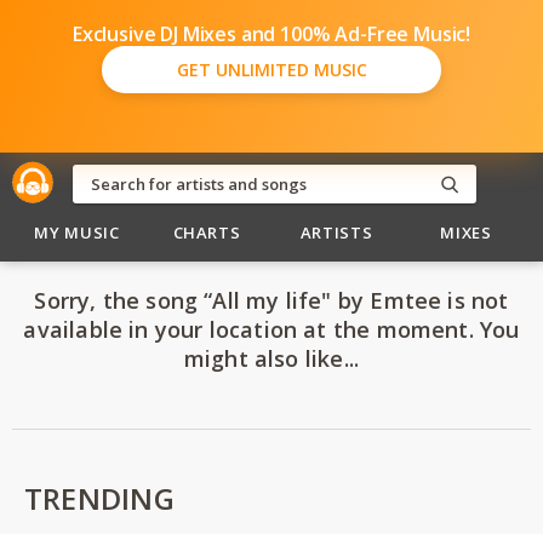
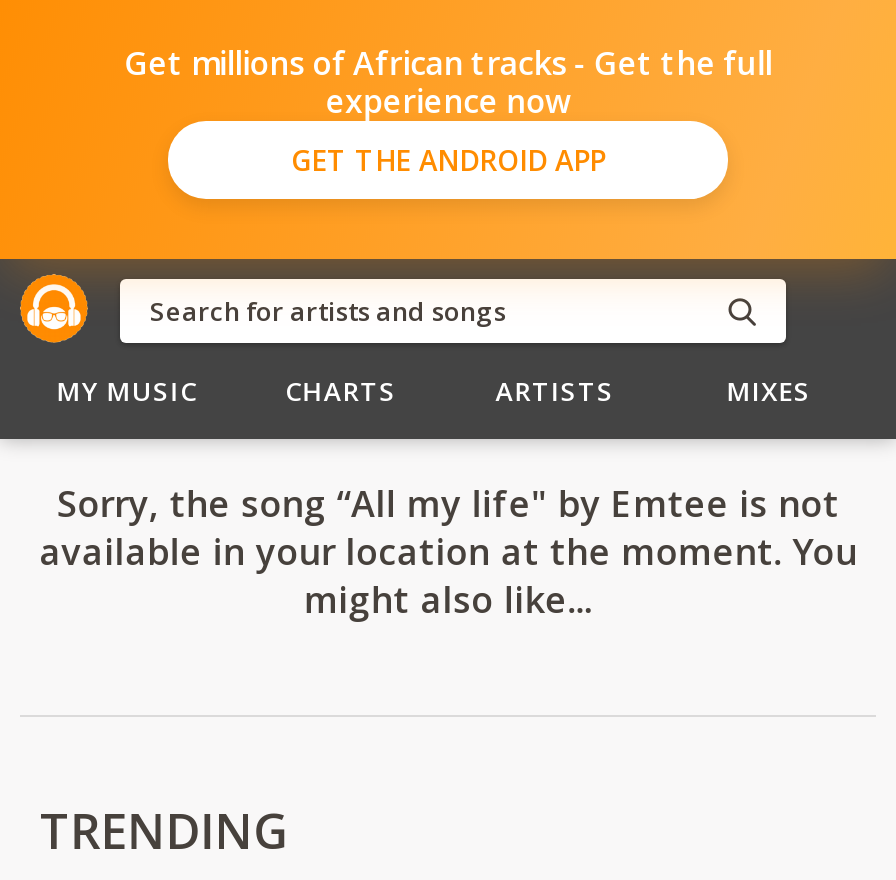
[73,21,470,81] Exclusive DJ Mixes and 100% Ad-Free Music! | GET UNLIMITED MUSIC -> [124,41,772,179] Get millions of African tracks - Get the full | experience now | GET THE ANDROID APP

